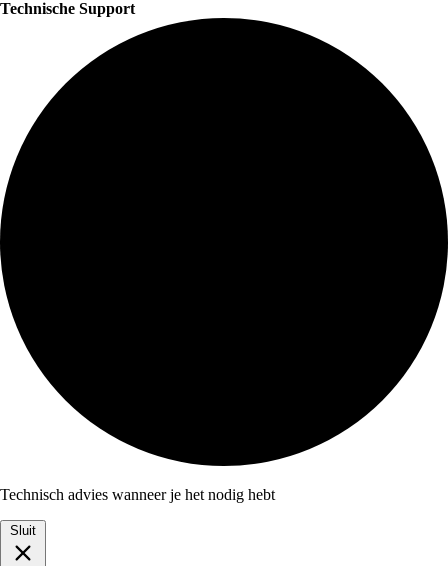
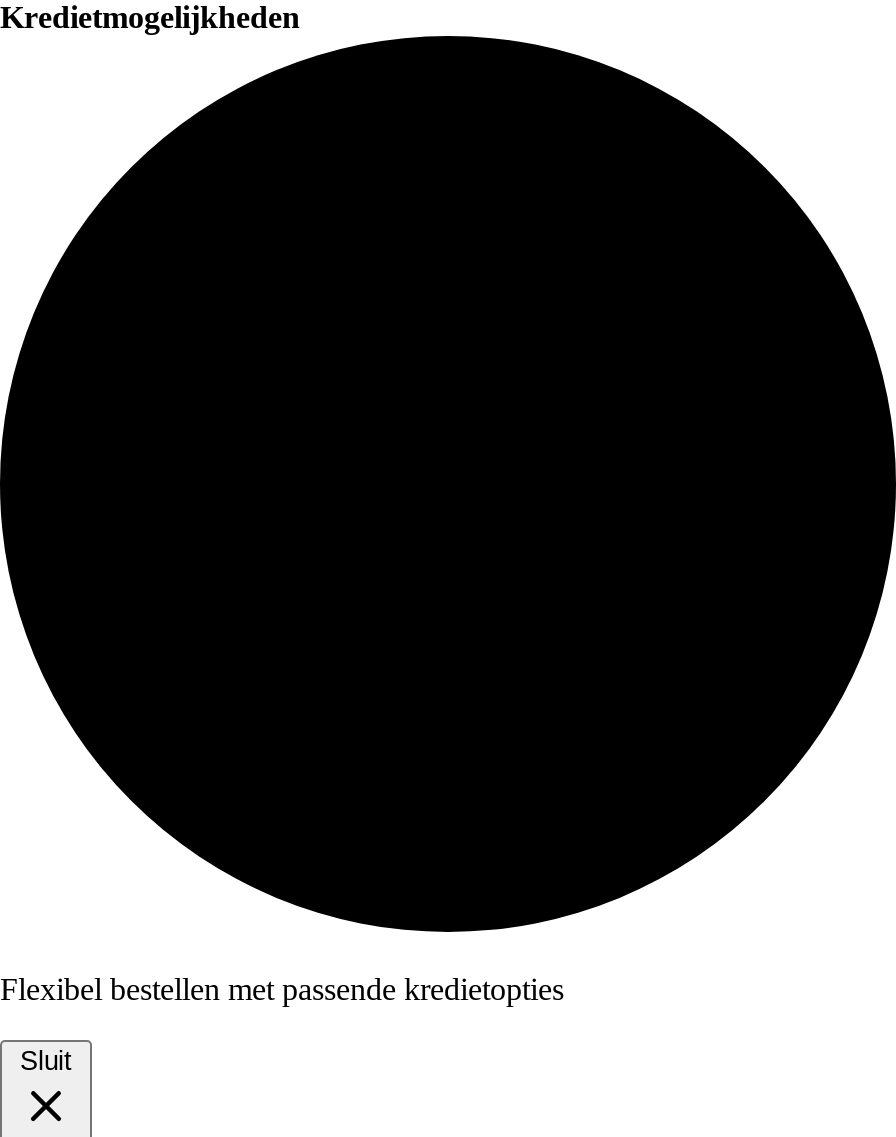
[0,0,135,17] Technische Support -> [0,0,300,34] Kredietmogelijkheden
[0,486,275,503] Technisch advies wanneer je het nodig hebt -> [0,972,564,1006] Flexibel bestellen met passende kredietopties

